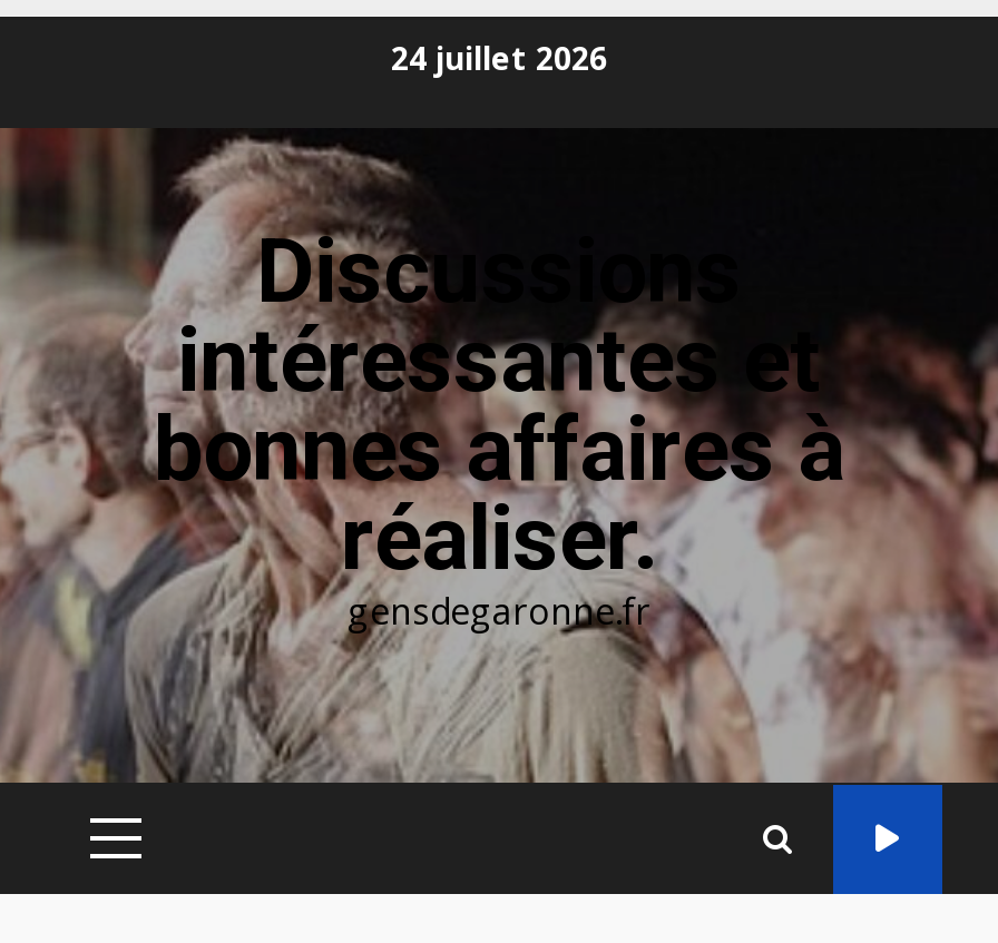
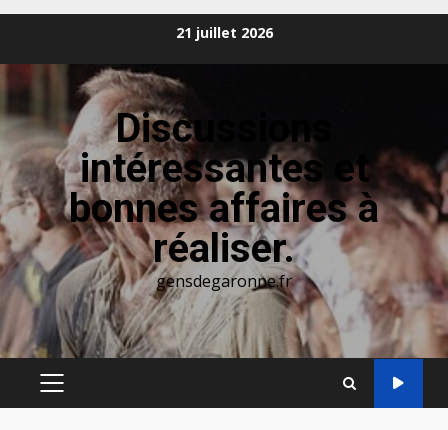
[391,36,607,78] 24 juillet 2026 -> [175,22,272,41] 21 juillet 2026

